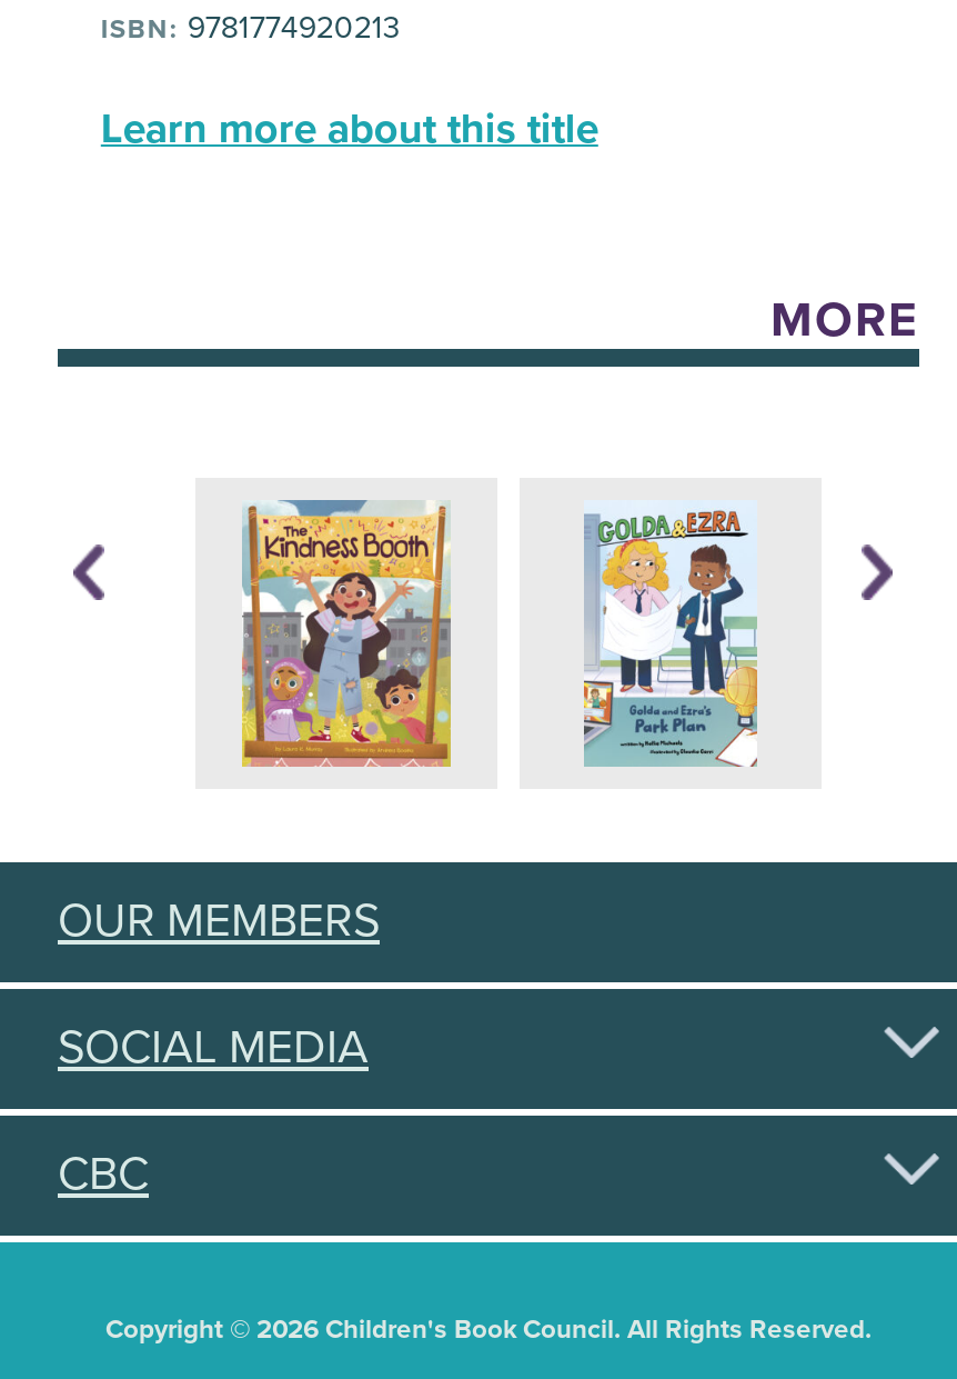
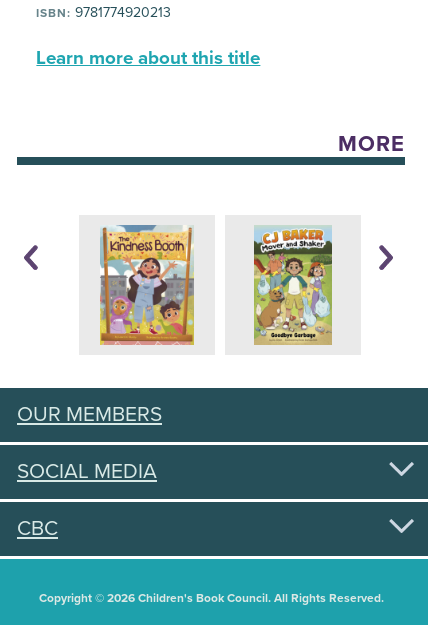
[584,502,757,767] [image] -> [253,226,333,346] [image]

